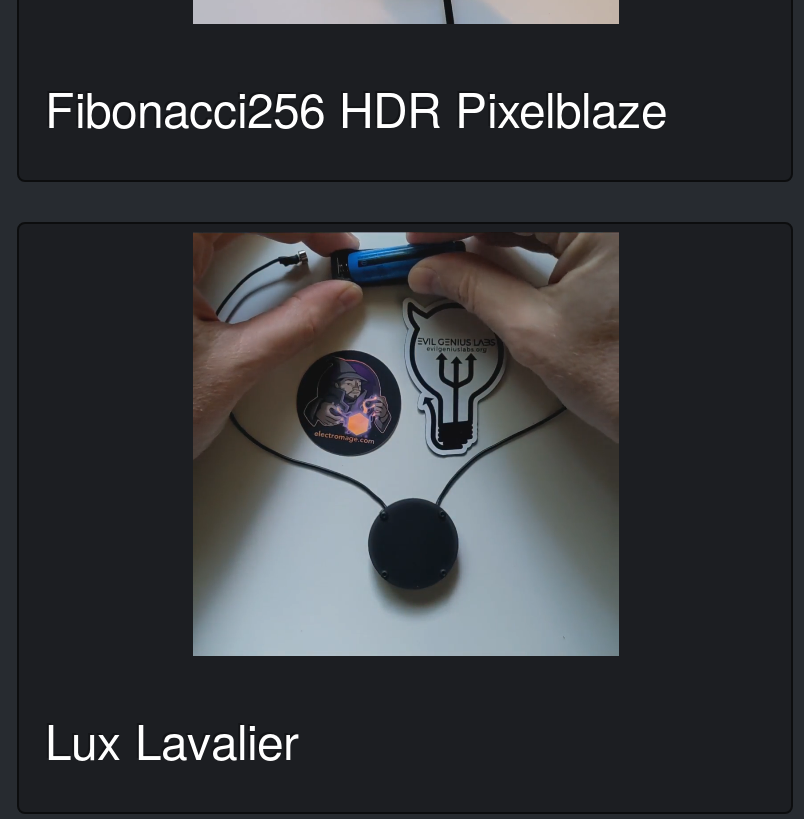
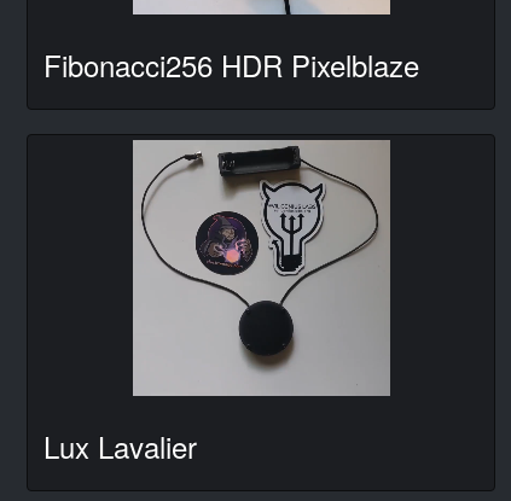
[191,232,619,656] [image] -> [132,139,391,396] [image]

